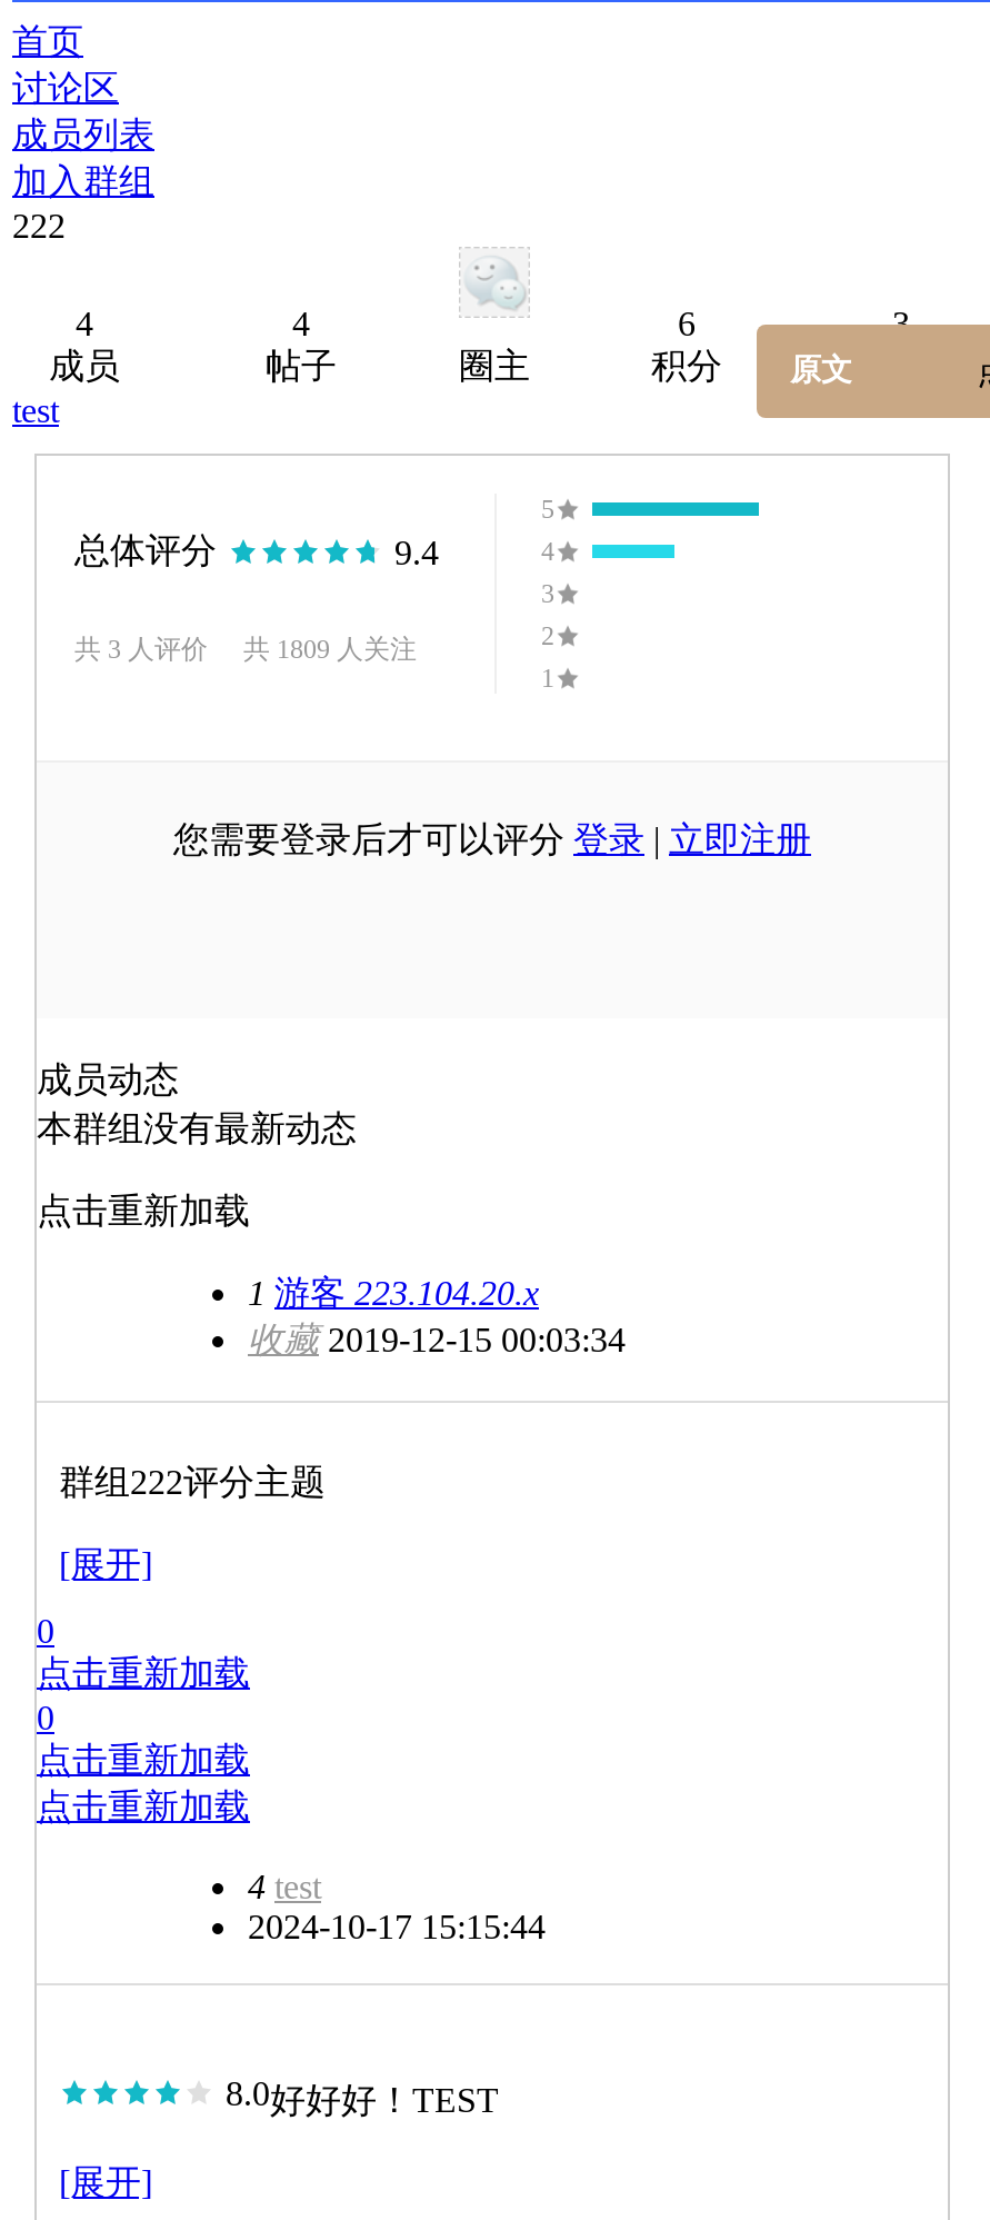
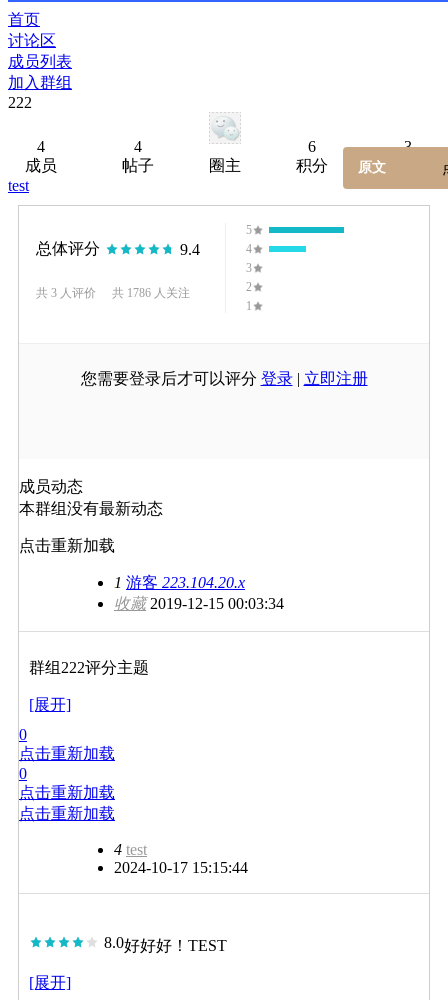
[74,633,417,664] 共 3 人评价 共 1809 人关注 -> [36,285,190,299] 共 3 人评价 共 1786 人关注

